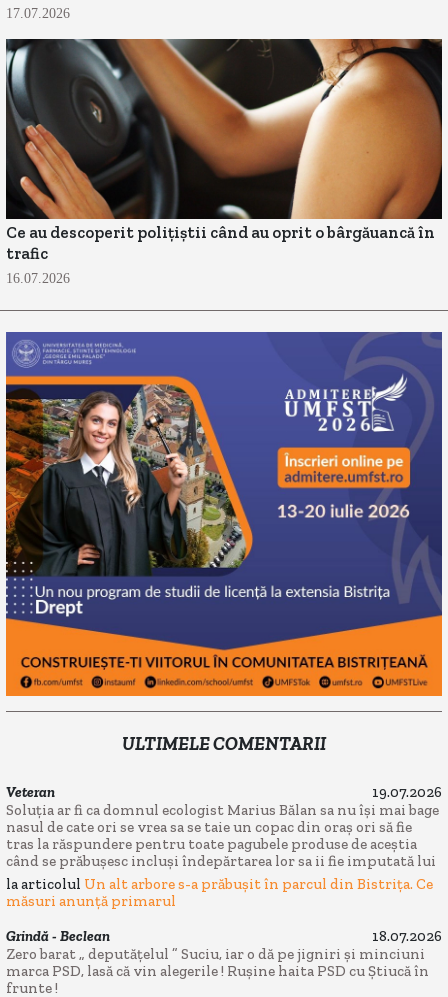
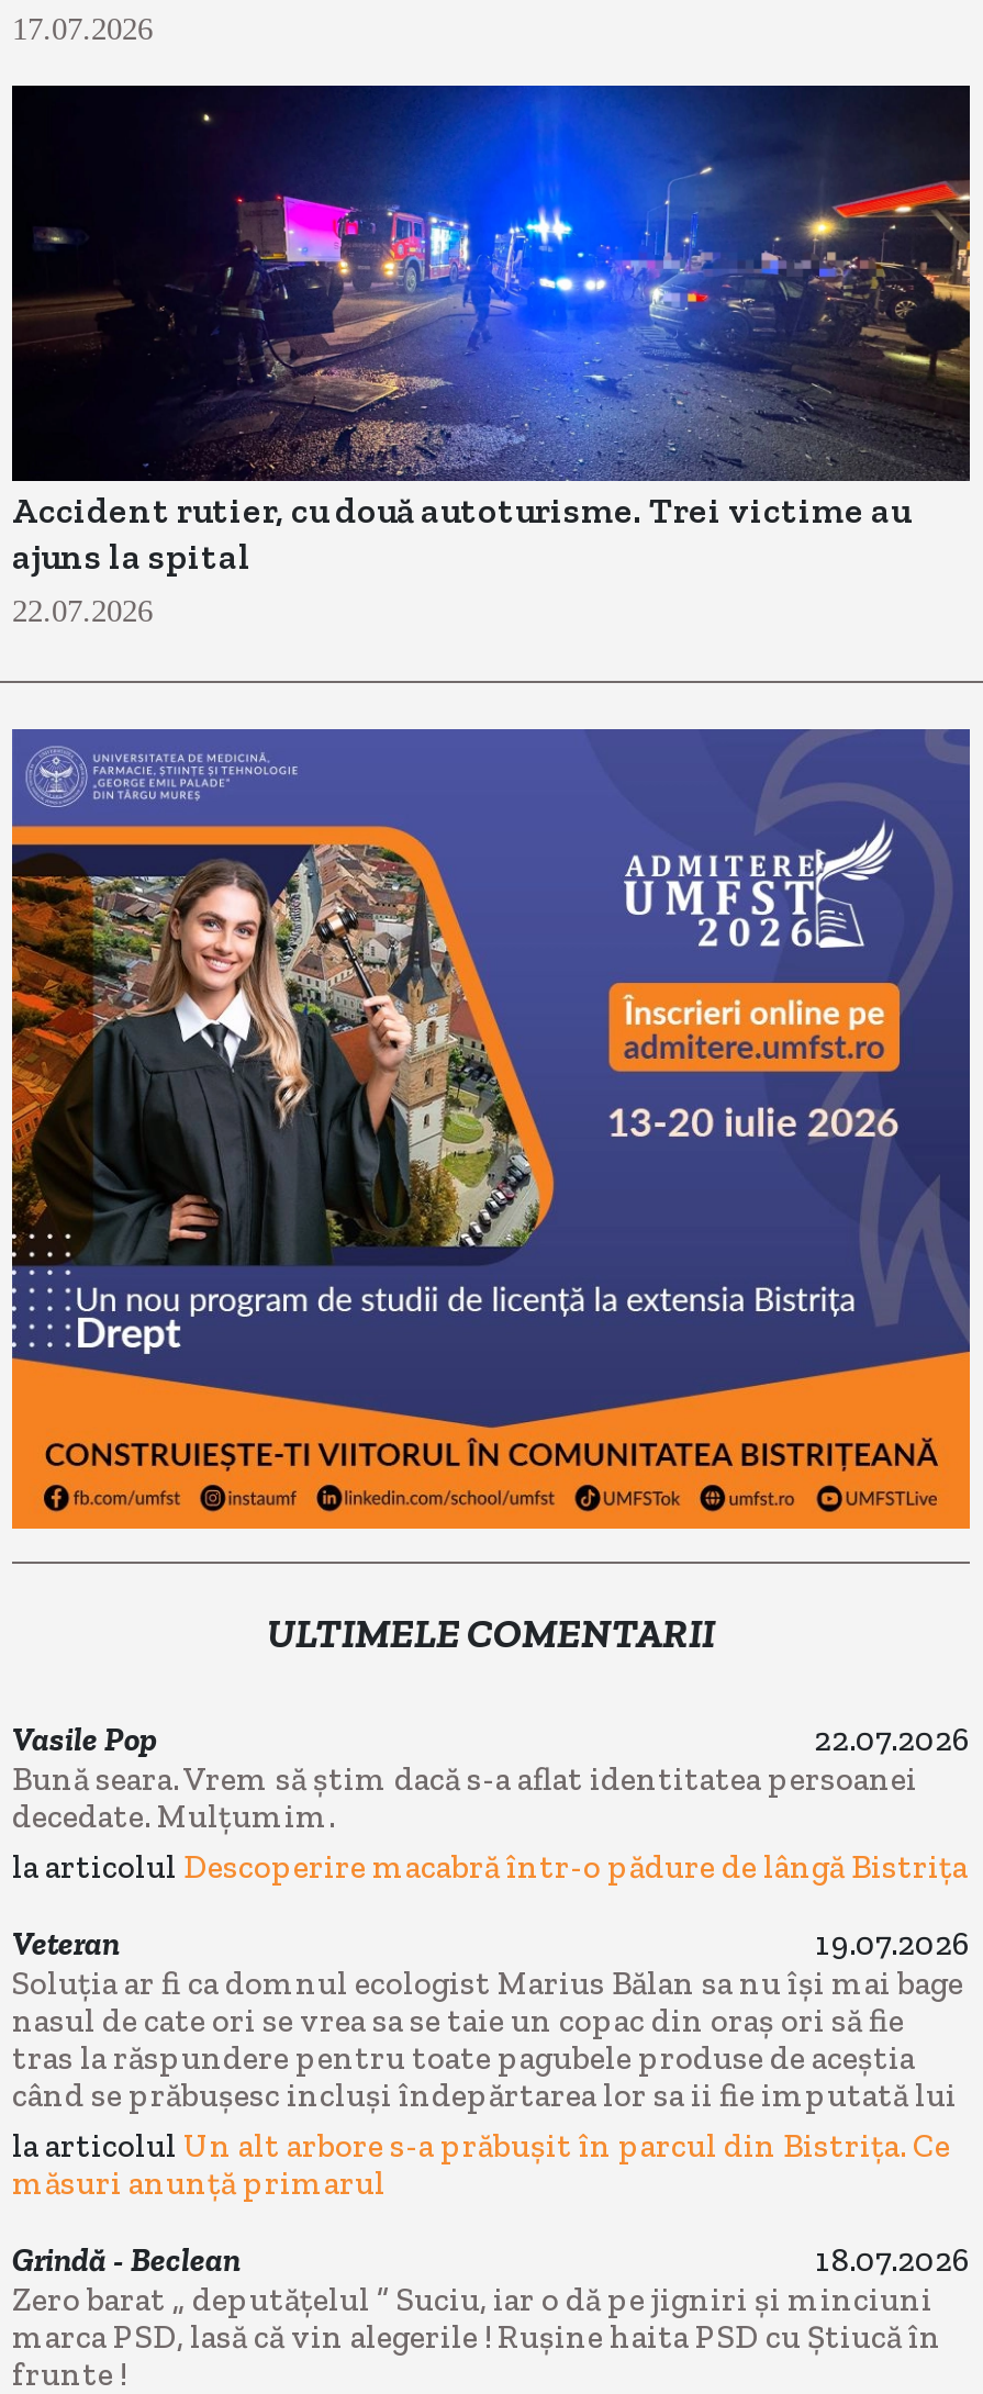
[5,38,443,286] [image] | Ce au descoperit polițiștii când au oprit o bârgăuancă în | trafic | 16.07.2026 -> [10,83,972,629] [image] | Accident rutier, cu două autoturisme. Trei victime au | ajuns la spital | 22.07.2026
none -> [12,1719,970,1886] Vasile Pop | 22.07.2026 | Bună seara. Vrem să știm dacă s-a aflat identitatea persoanei | decedate. Mulțumim. | la articolul Descoperire macabră într-o pădure de lângă Bistrița

